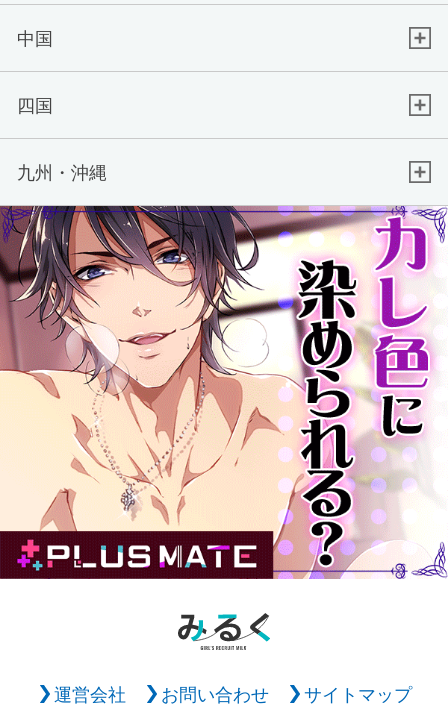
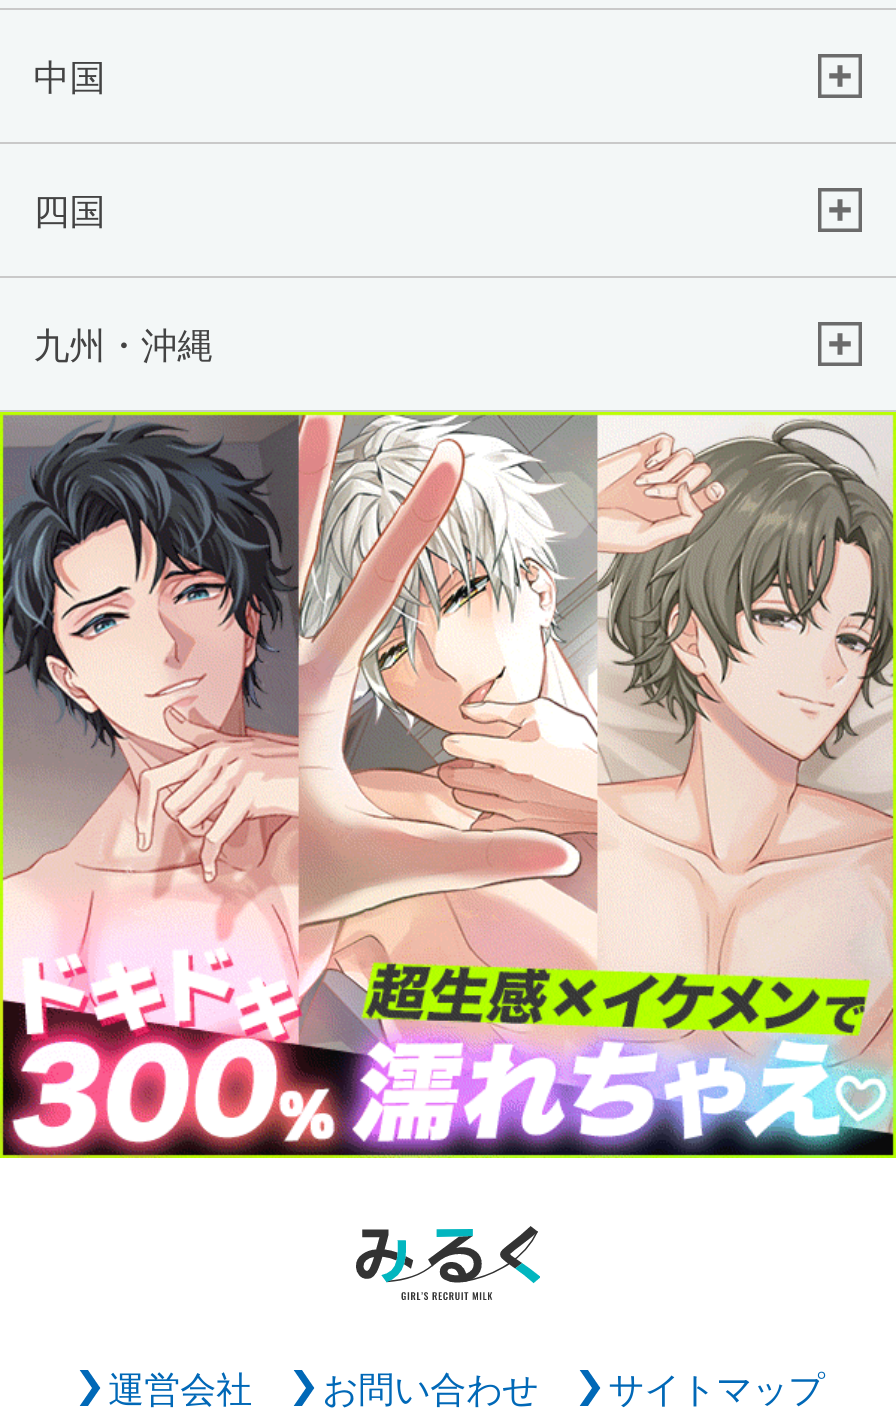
[3,205,445,580] [image] -> [6,410,890,1160] [image]

